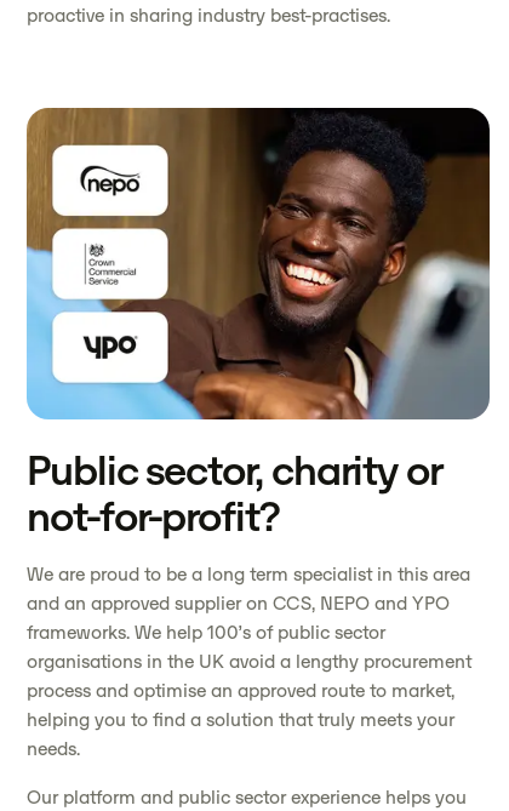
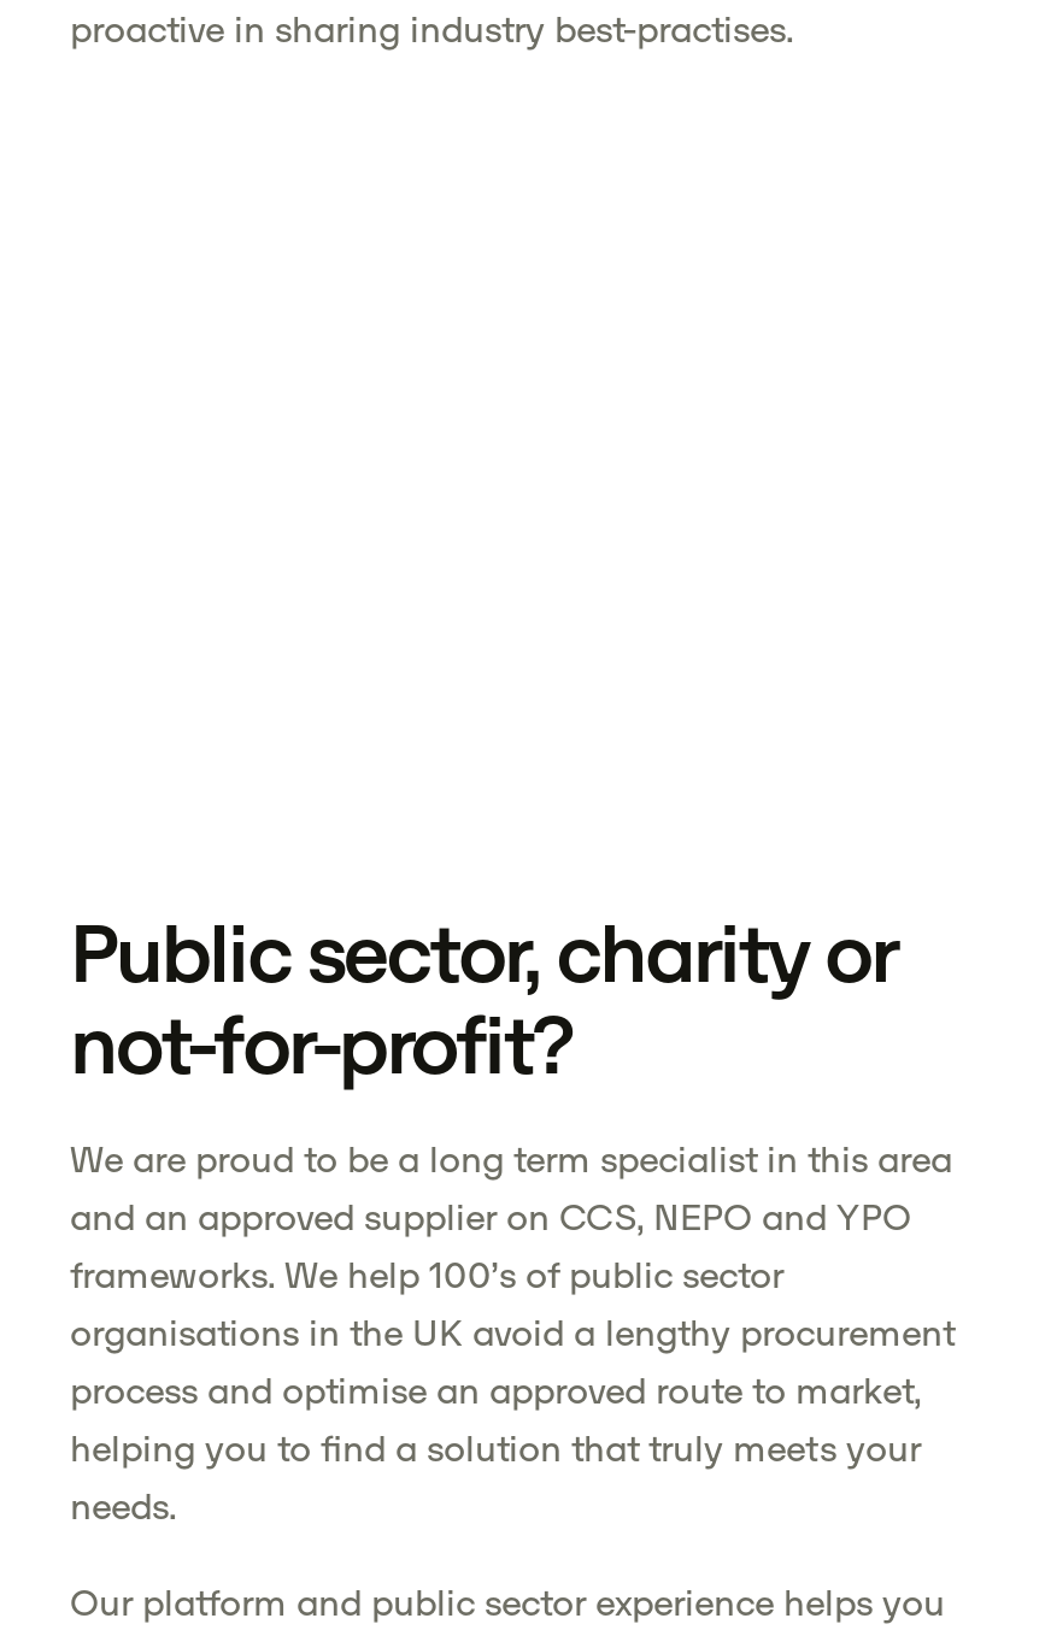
[25,107,491,421] [image] -> none

